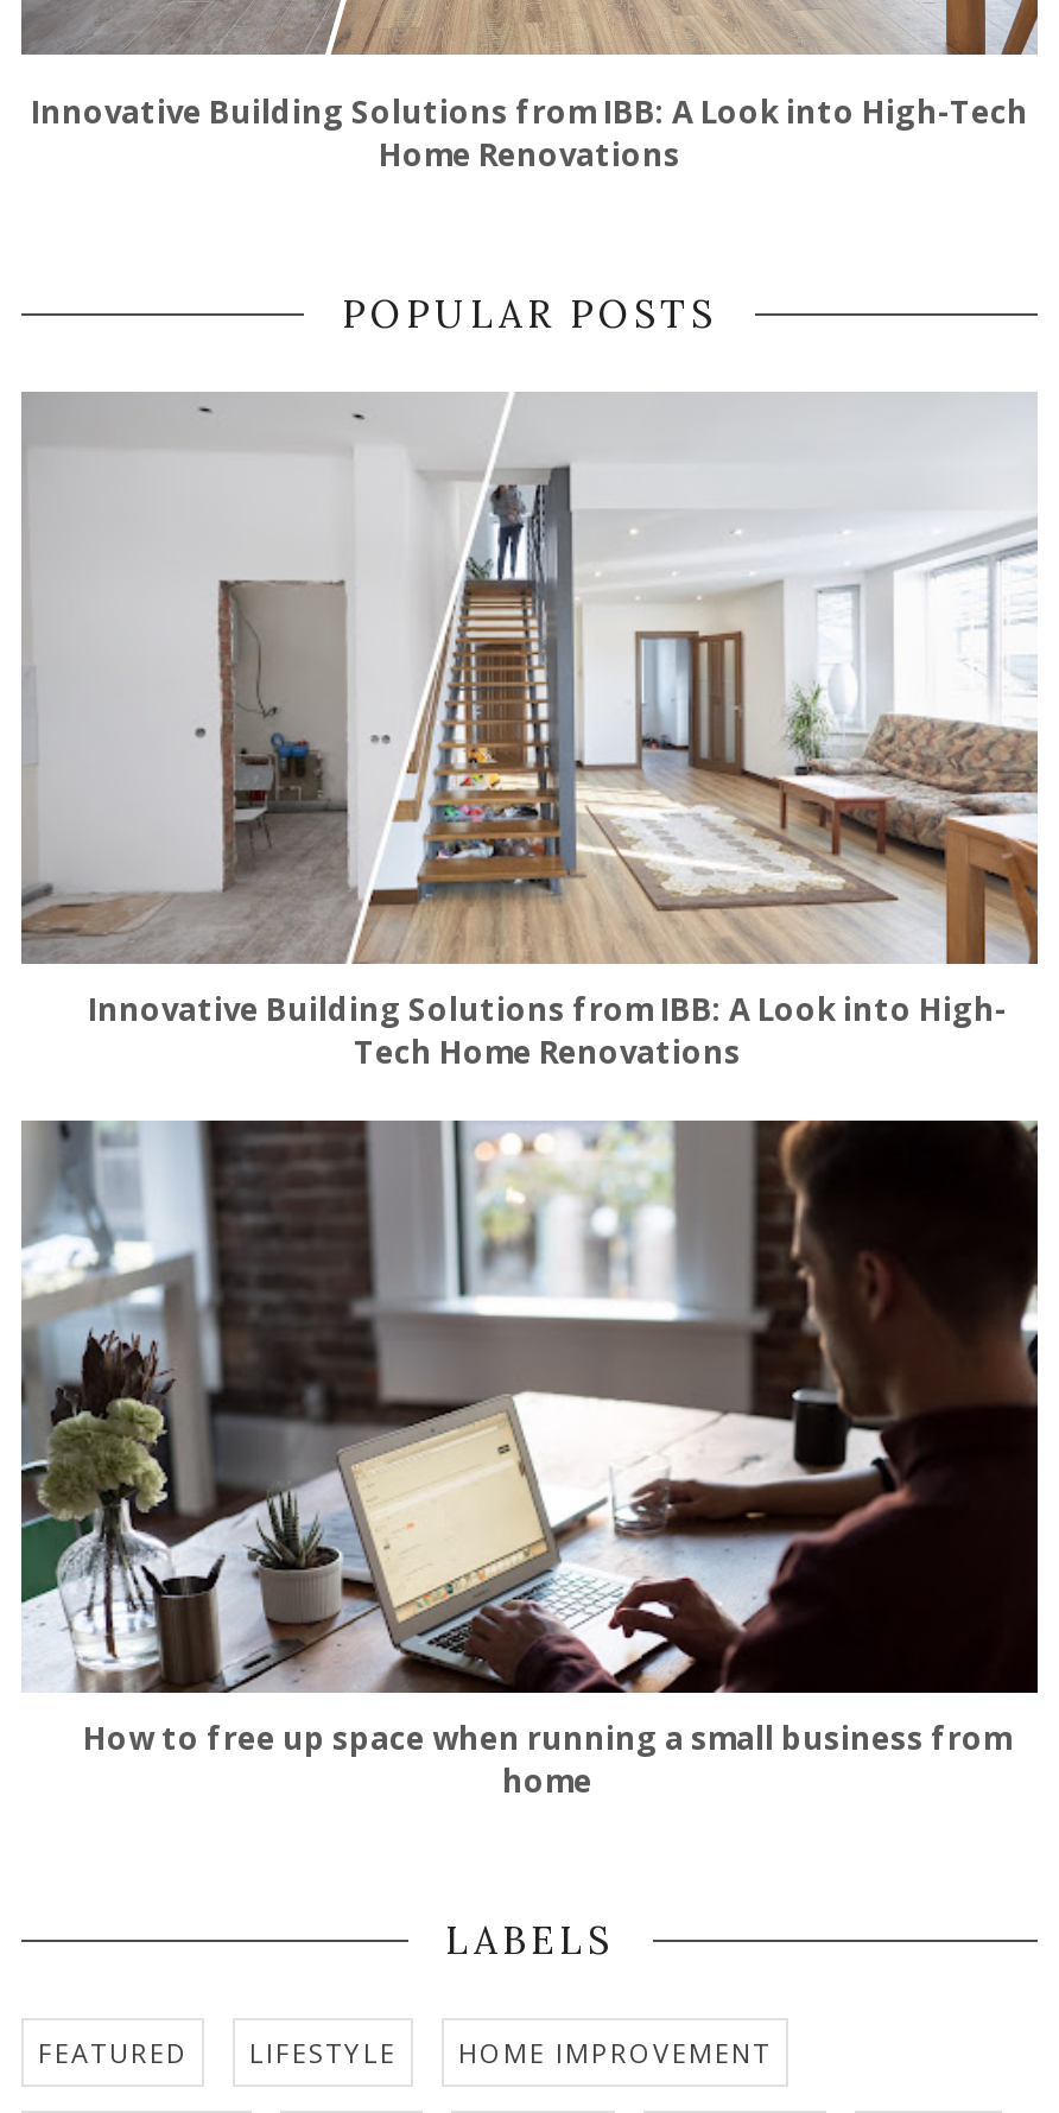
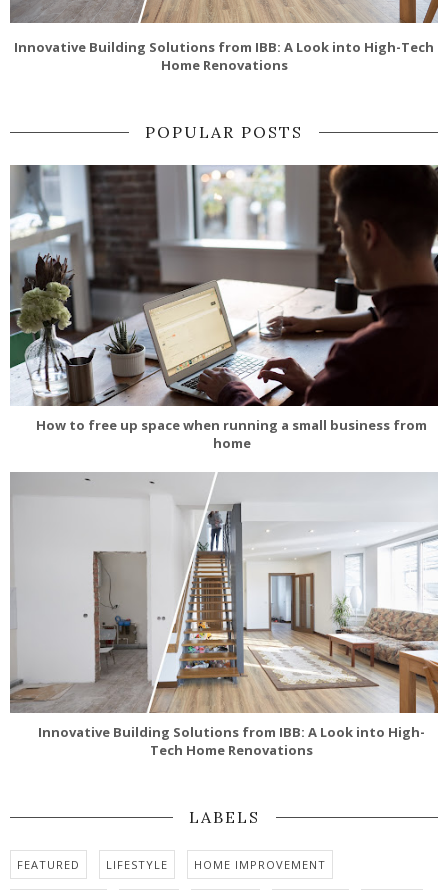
moved [19,392,1040,1073] -> [9,472,439,759]: [image] | Innovative Building Solutions from IBB: A Look into High- | Tech Home Renovations
moved [19,1116,1042,1801] -> [9,163,440,452]: [image] | How to free up space when running a small business from | home

